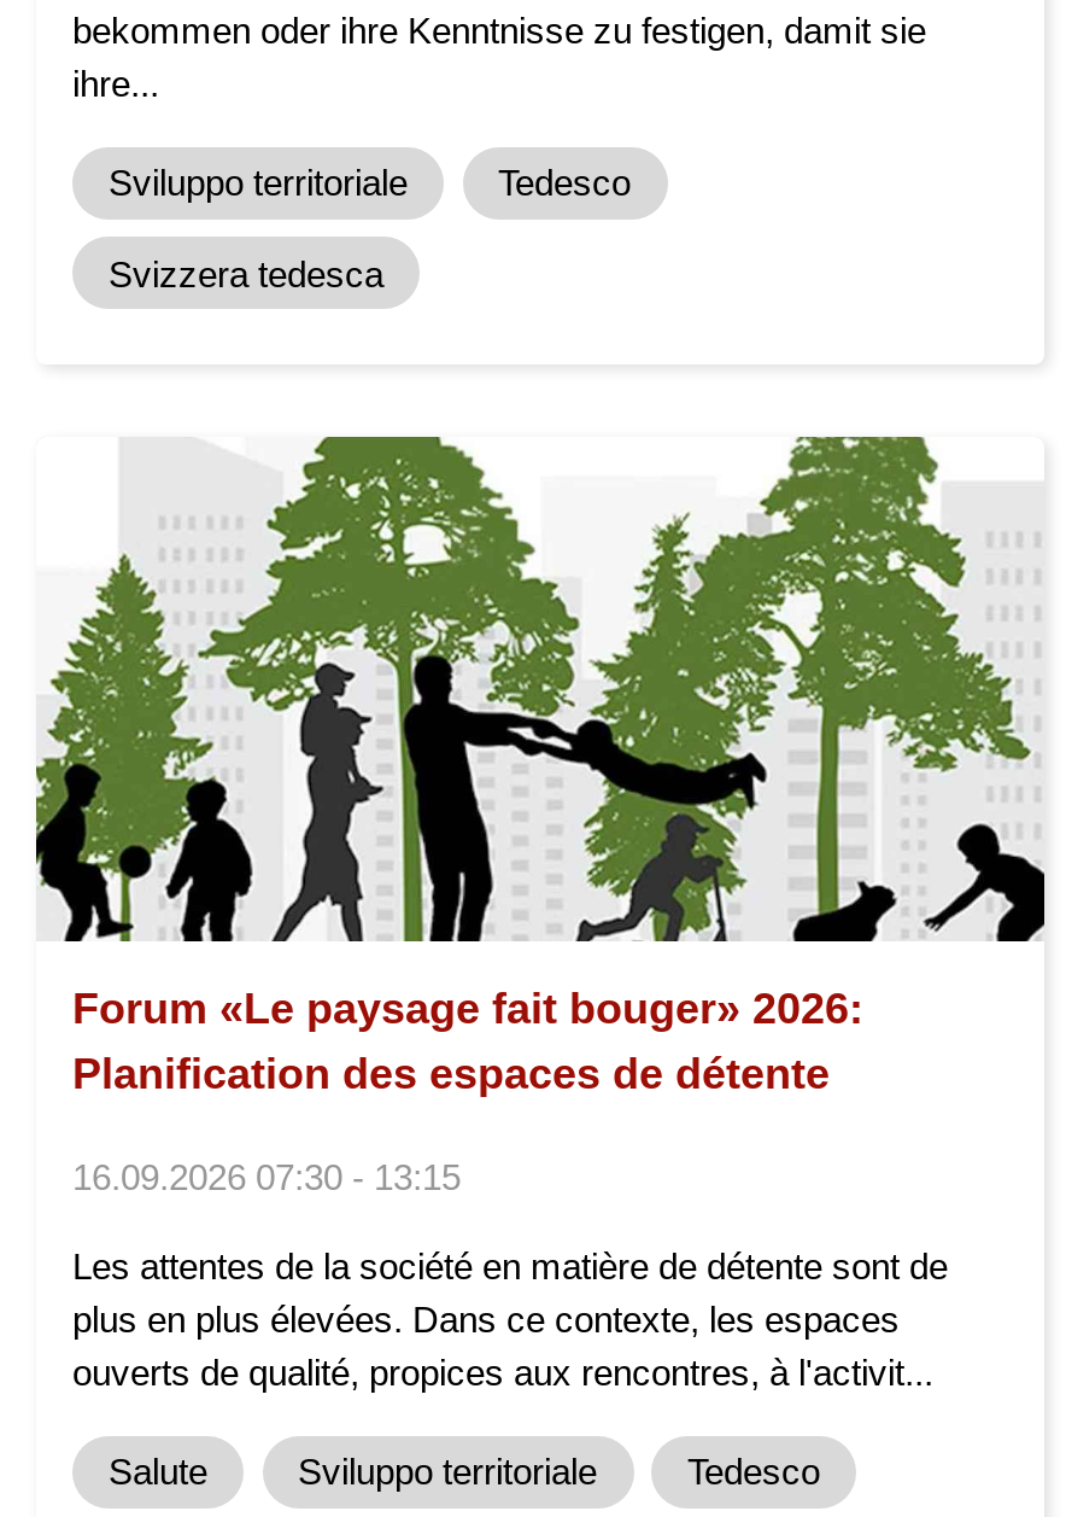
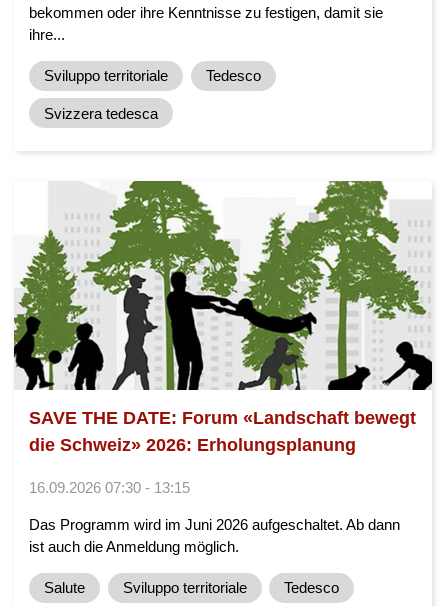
[72,985,863,1098] Forum «Le paysage fait bouger» 2026: | Planification des espaces de détente -> [29,408,416,455] SAVE THE DATE: Forum «Landschaft bewegt | die Schweiz» 2026: Erholungsplanung
[72,1245,948,1392] Les attentes de la société en matière de détente sont de | plus en plus élevées. Dans ce contexte, les espaces | ouverts de qualité, propices aux rencontres, à l'activit... -> [29,516,400,555] Das Programm wird im Juni 2026 aufgeschaltet. Ab dann | ist auch die Anmeldung möglich.

